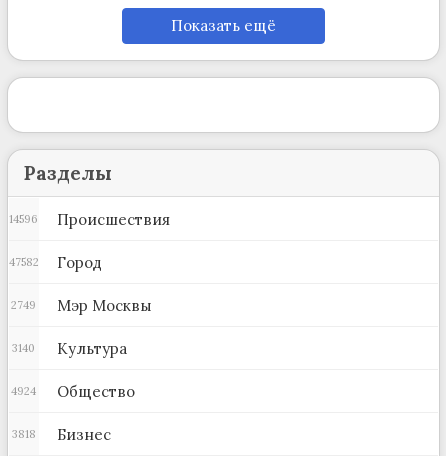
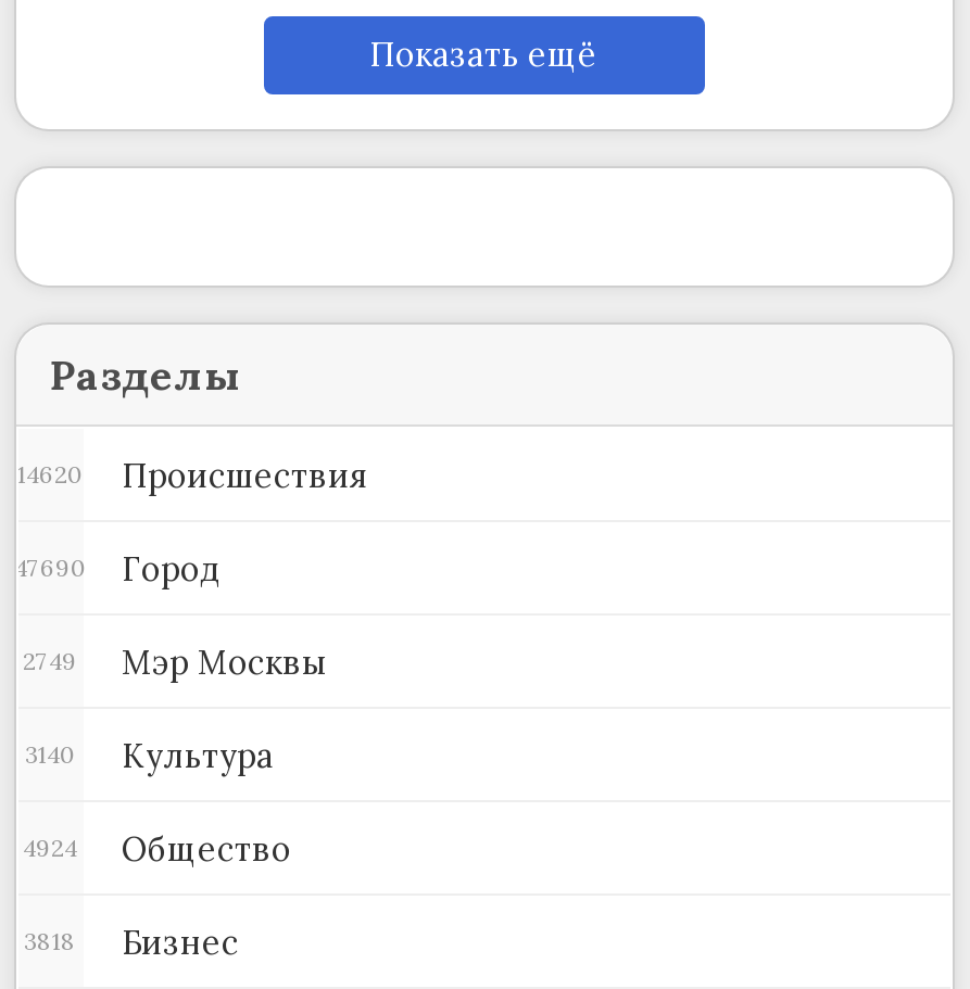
[9,209,169,228] 14596 Происшествия -> [17,454,367,495] 14620 Происшествия
[8,252,101,271] 47582 Город -> [14,547,219,588] 47690 Город

